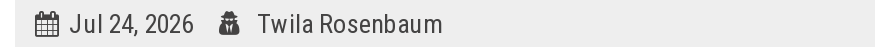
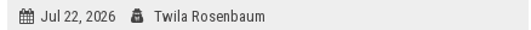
[69,9,441,39] Jul 24, 2026 Twila Rosenbaum -> [40,7,265,25] Jul 22, 2026 Twila Rosenbaum

